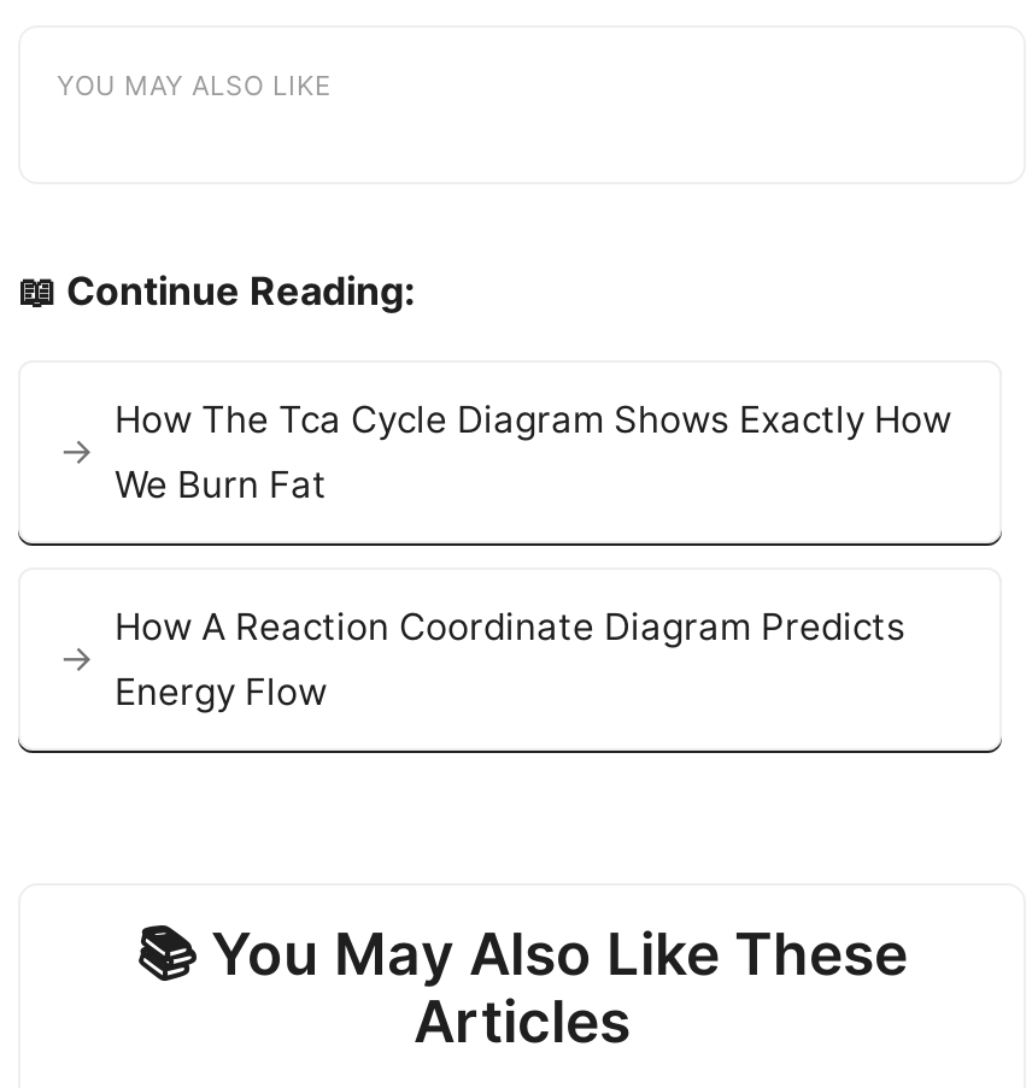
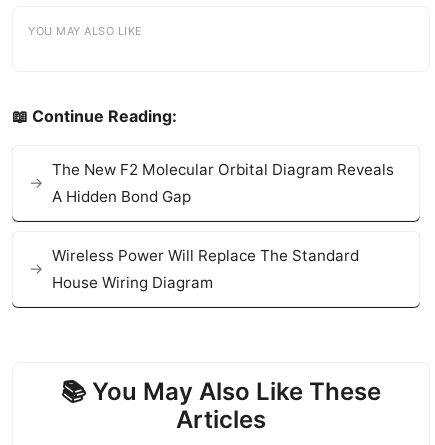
[115,395,951,506] How The Tca Cycle Diagram Shows Exactly How | We Burn Fat -> [52,160,394,206] The New F2 Molecular Orbital Diagram Reveals | A Hidden Bond Gap
[115,603,905,714] How A Reaction Coordinate Diagram Predicts | Energy Flow -> [52,246,359,292] Wireless Power Will Replace The Standard | House Wiring Diagram

